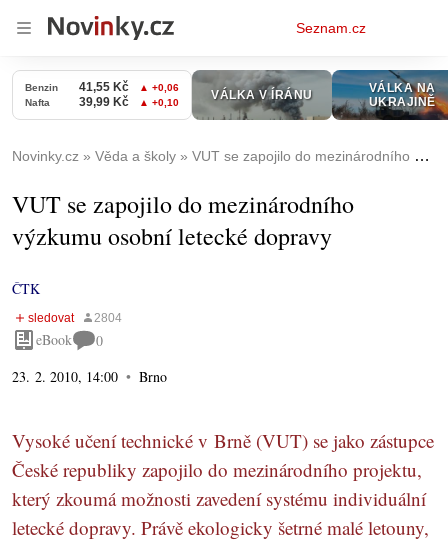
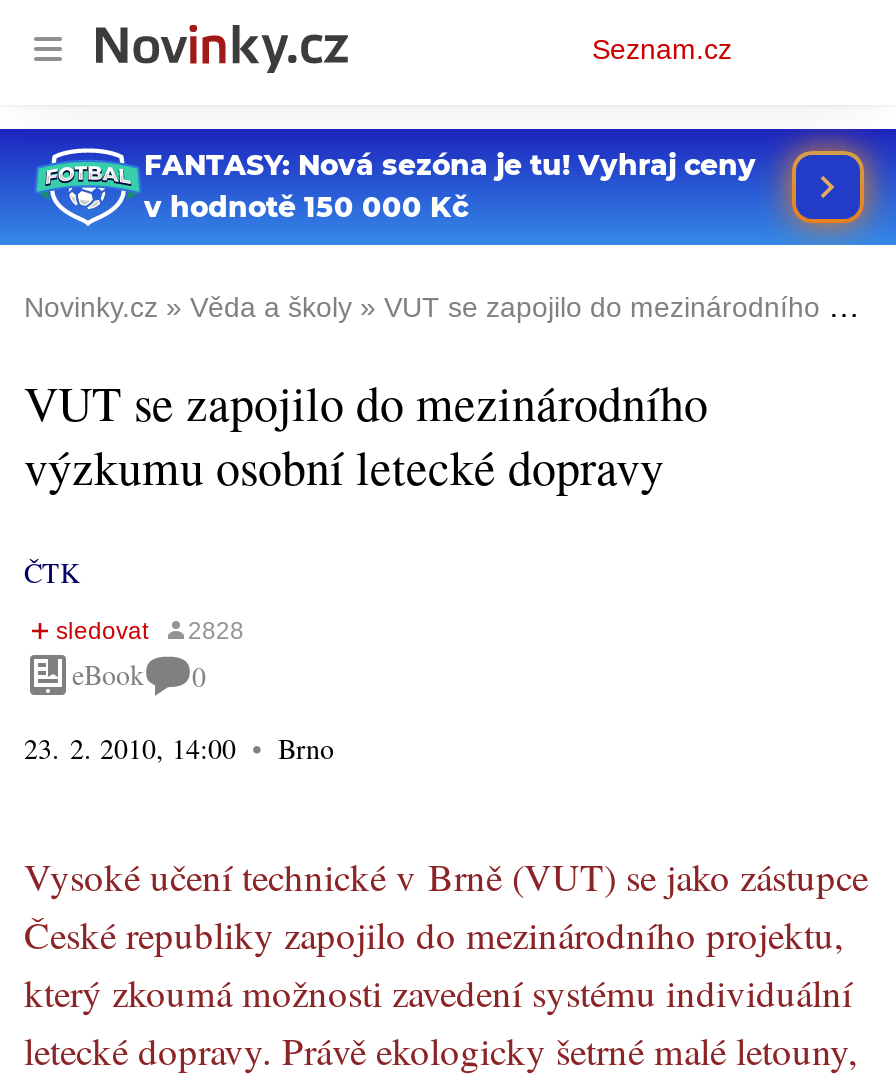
[3,68,445,125] [image] -> [6,127,890,247] [image]

